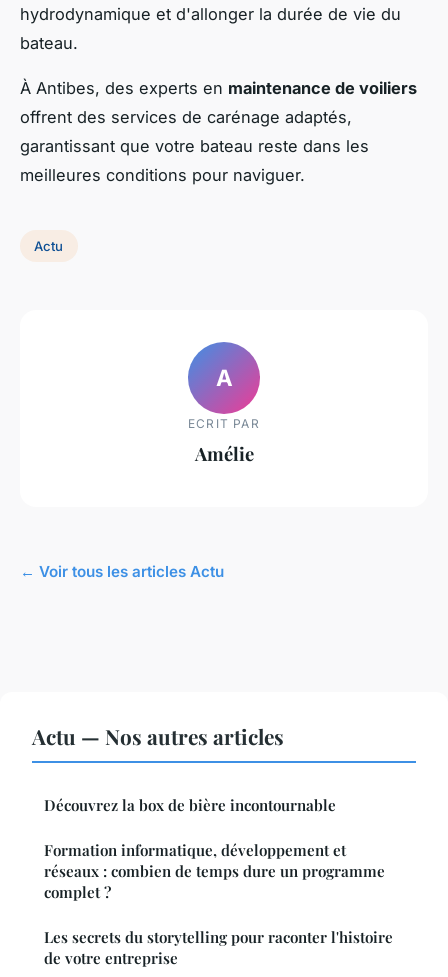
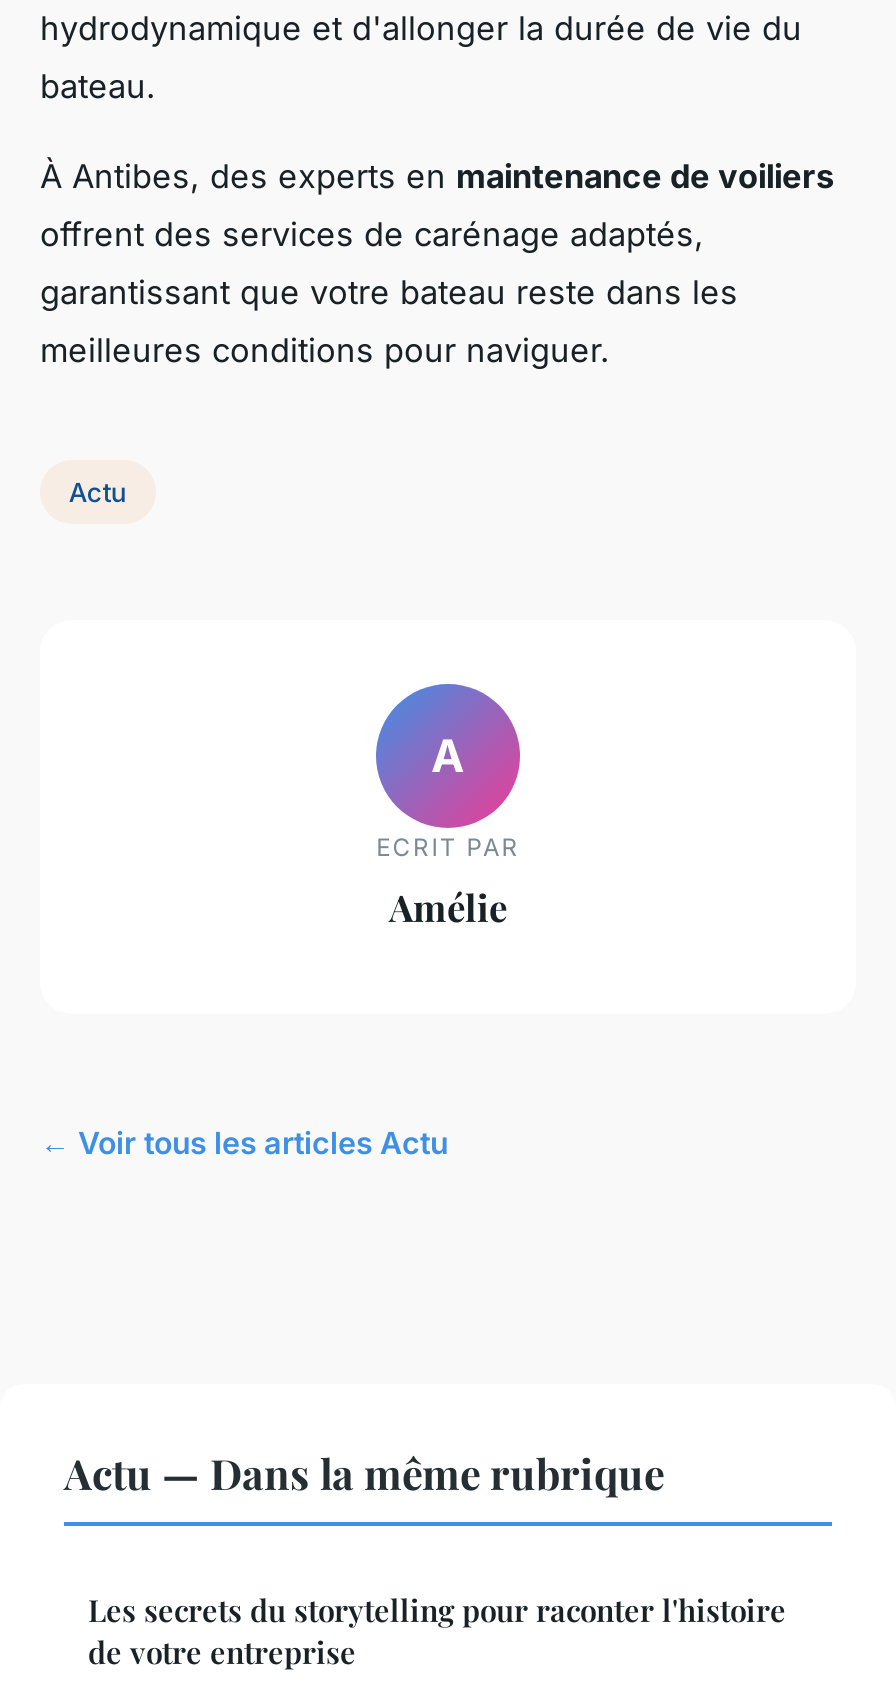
[32,722,385,902] Actu — Nos autres articles | Découvrez la box de bière incontournable | Formation informatique, développement et | réseaux : combien de temps dure un programme | complet ? -> [64,1445,664,1501] Actu — Dans la même rubrique

